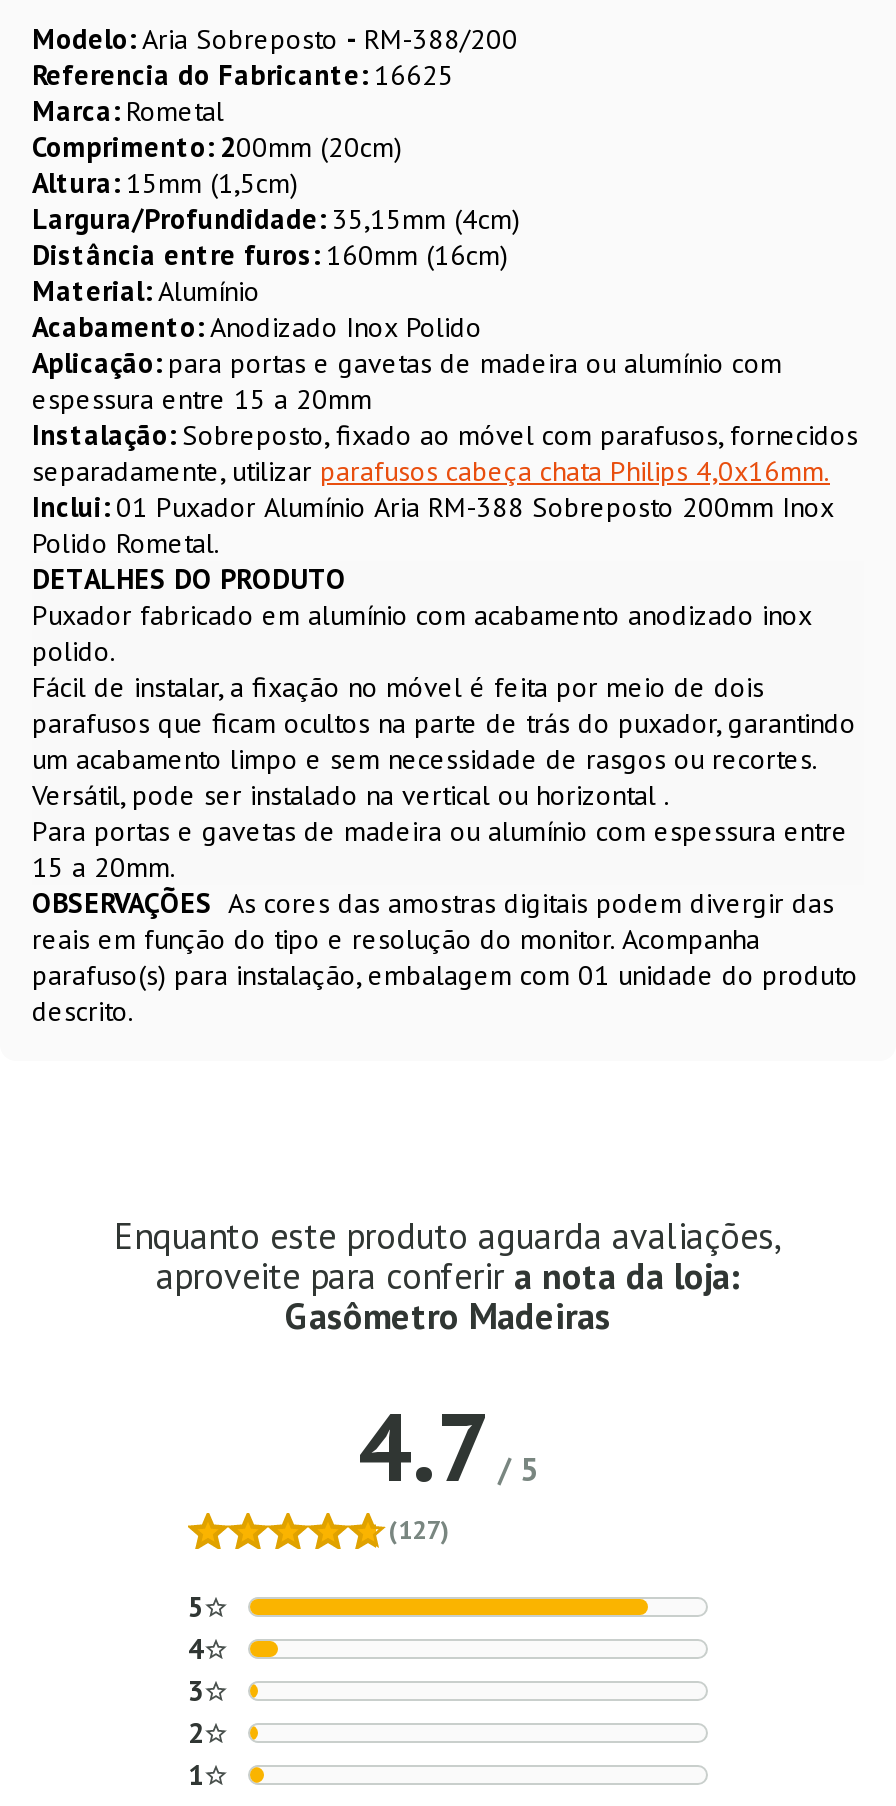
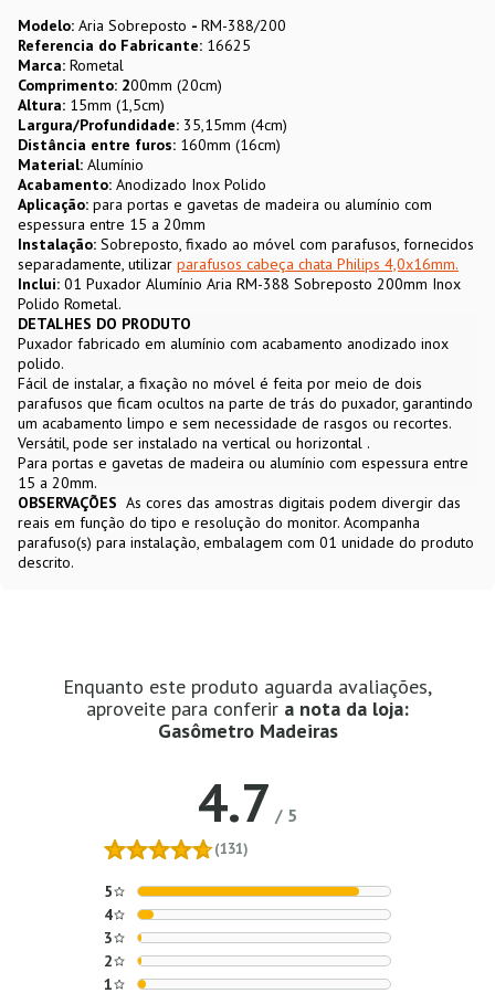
[388,1513,450,1547] (127) -> [214,839,249,858] (131)

